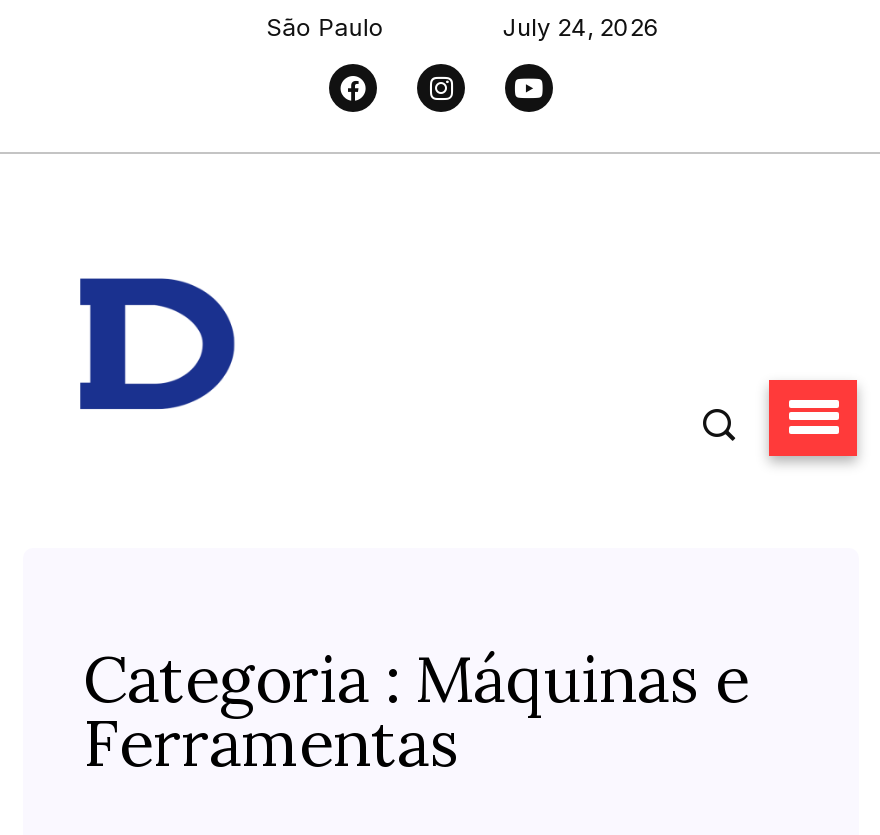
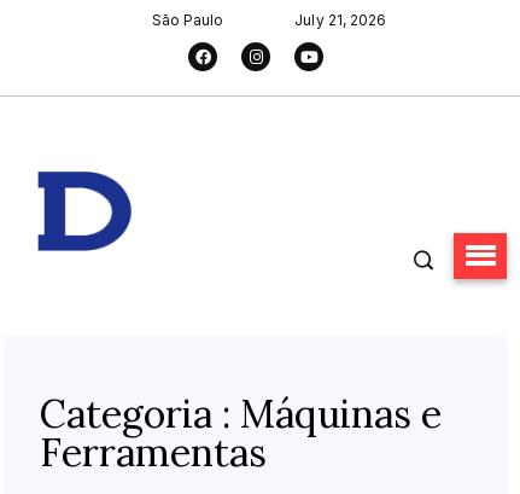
[503,12,660,42] July 24, 2026 -> [295,11,386,29] July 21, 2026

